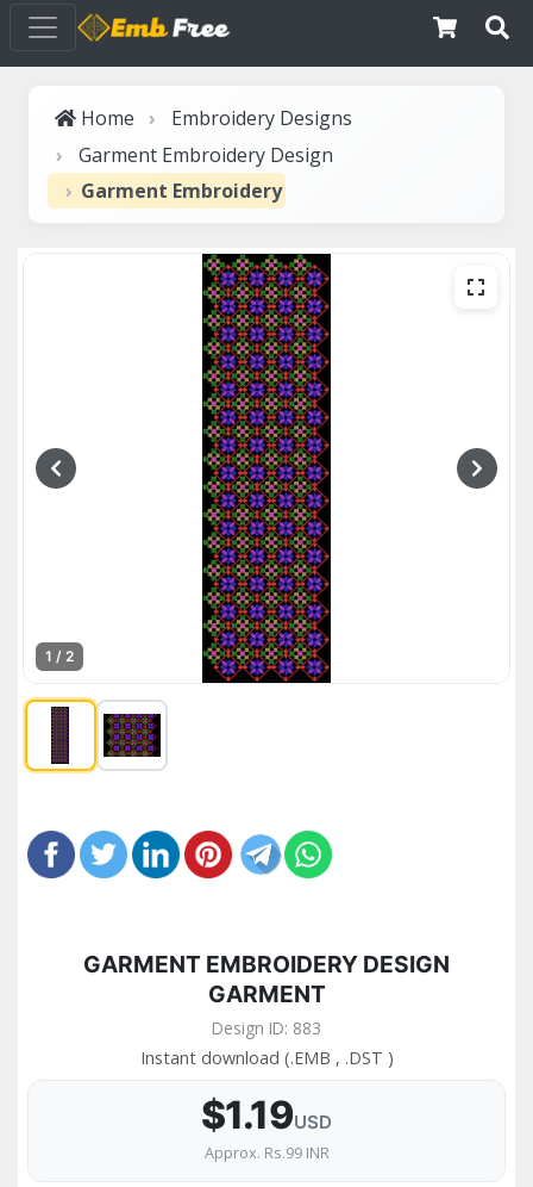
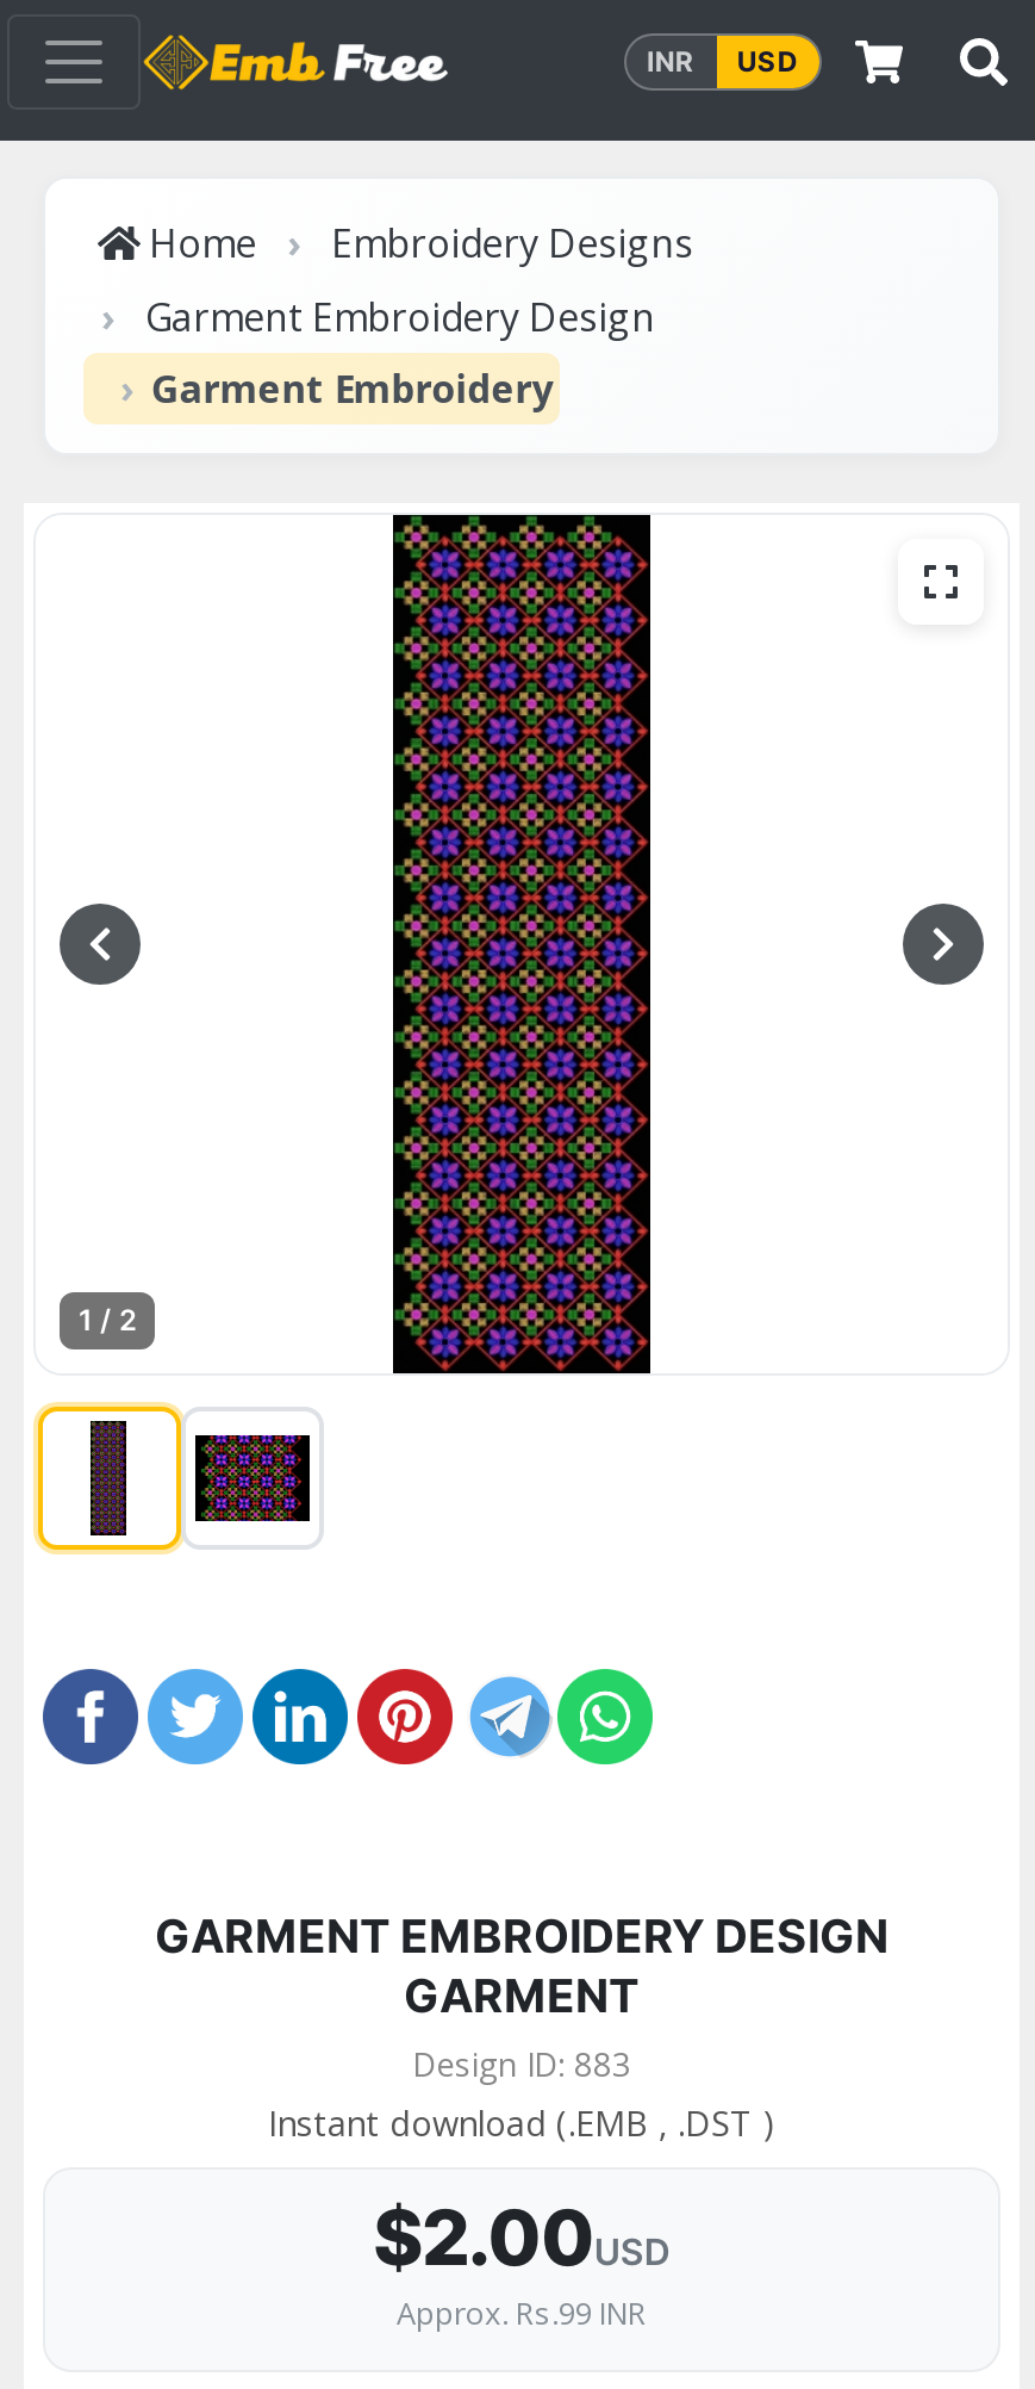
none -> [646,44,798,77] INR | USD
[201,1092,332,1139] $1.19USD -> [373,2192,670,2285] $2.00USD

